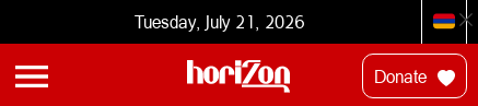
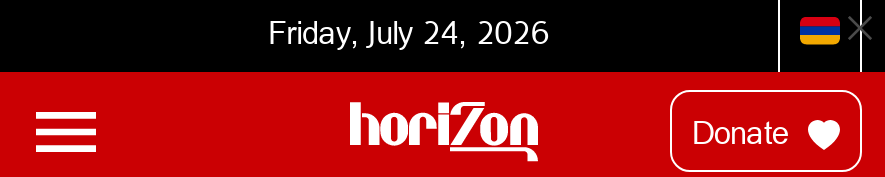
[134,10,304,31] Tuesday, July 21, 2026 -> [268,11,548,49] Friday, July 24, 2026

